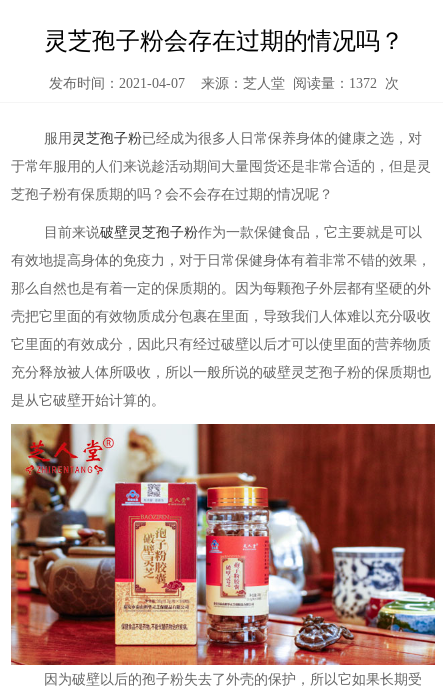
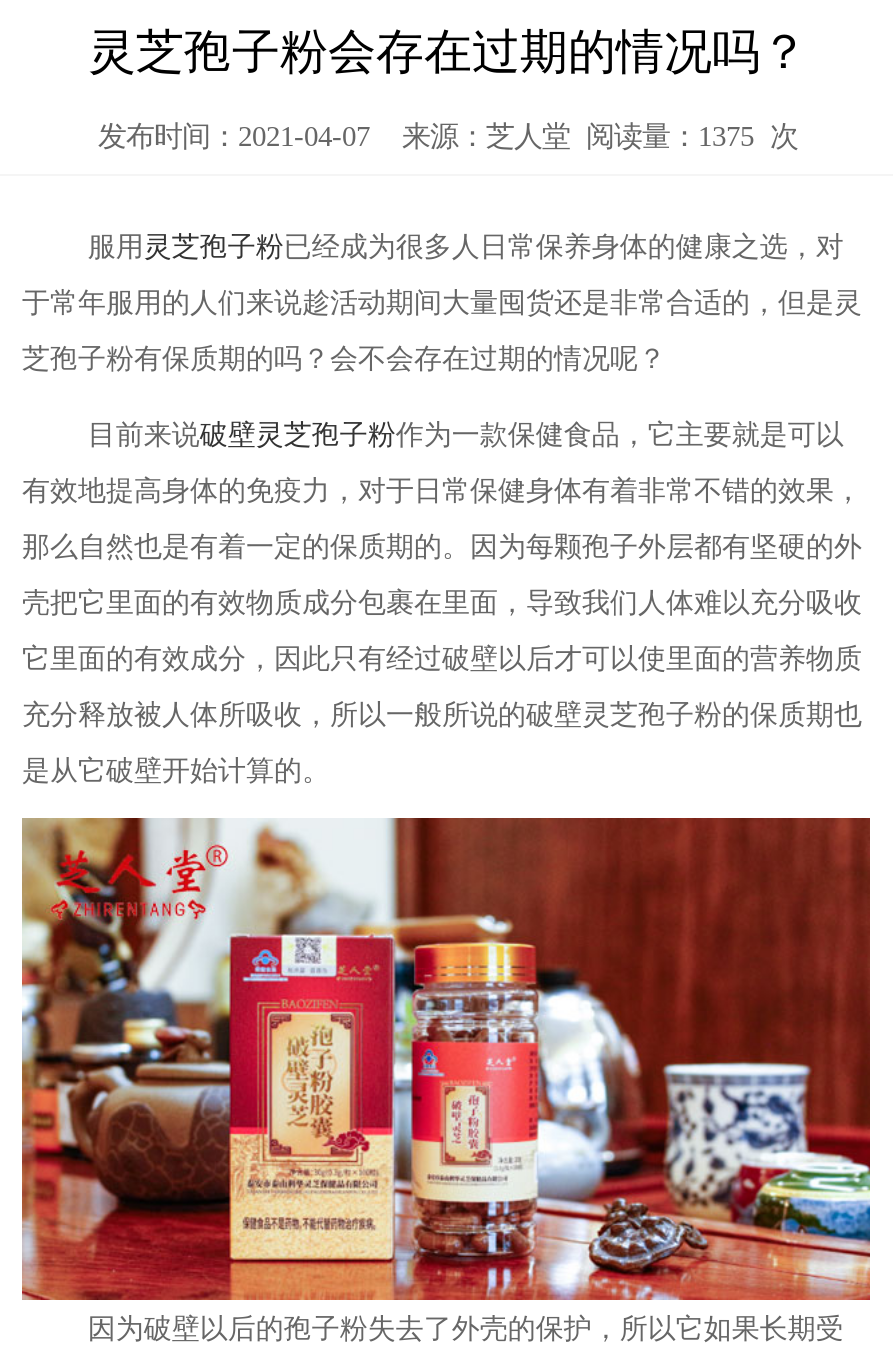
[49,75,399,91] 发布时间：2021-04-07 来源：芝人堂阅读量：1372 次 -> [98,121,798,153] 发布时间：2021-04-07 来源：芝人堂阅读量：1375 次

